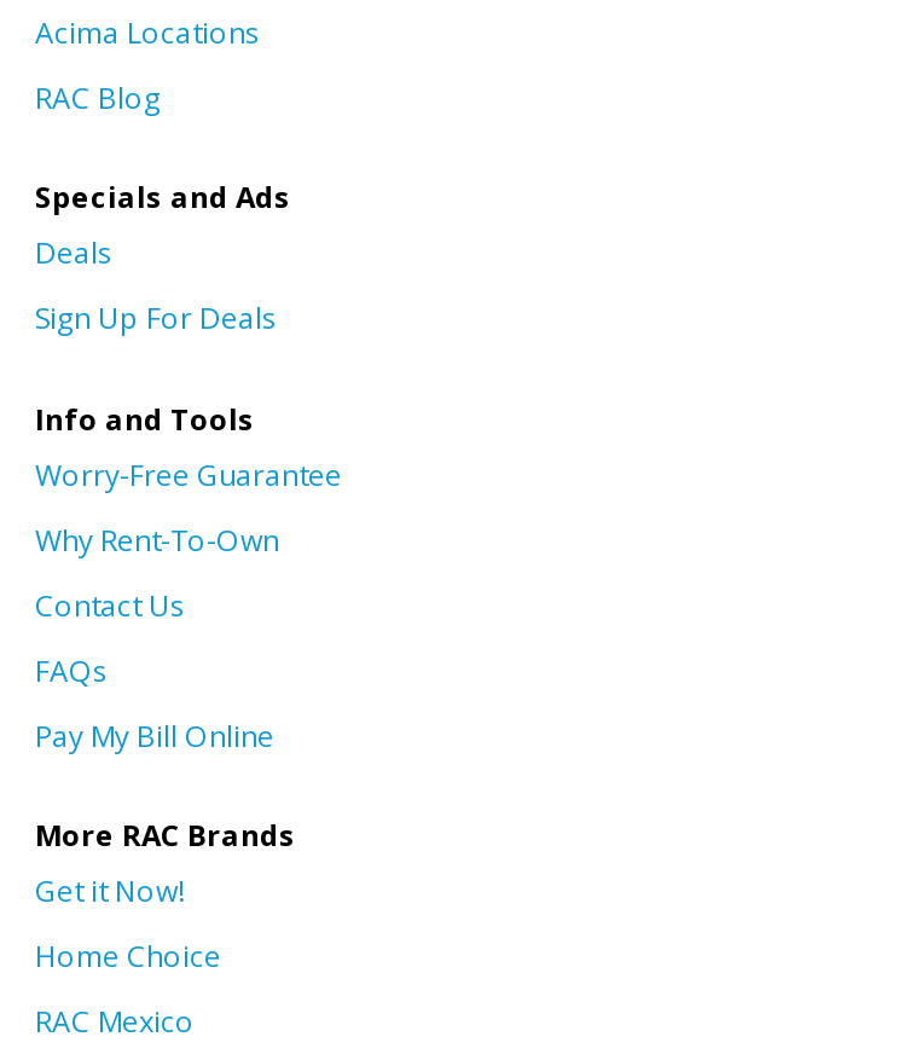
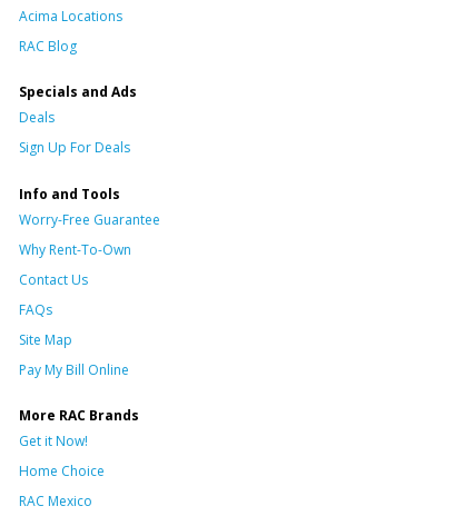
none -> [19,331,72,350] Site Map

